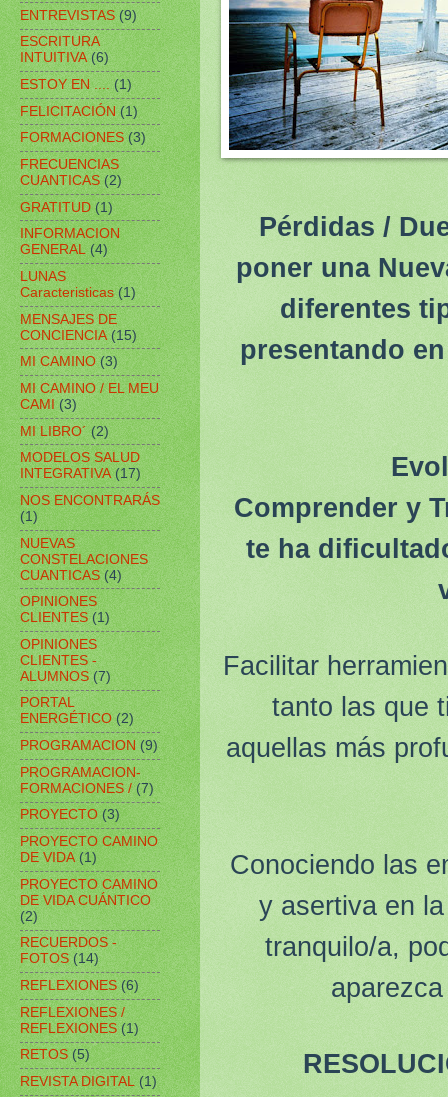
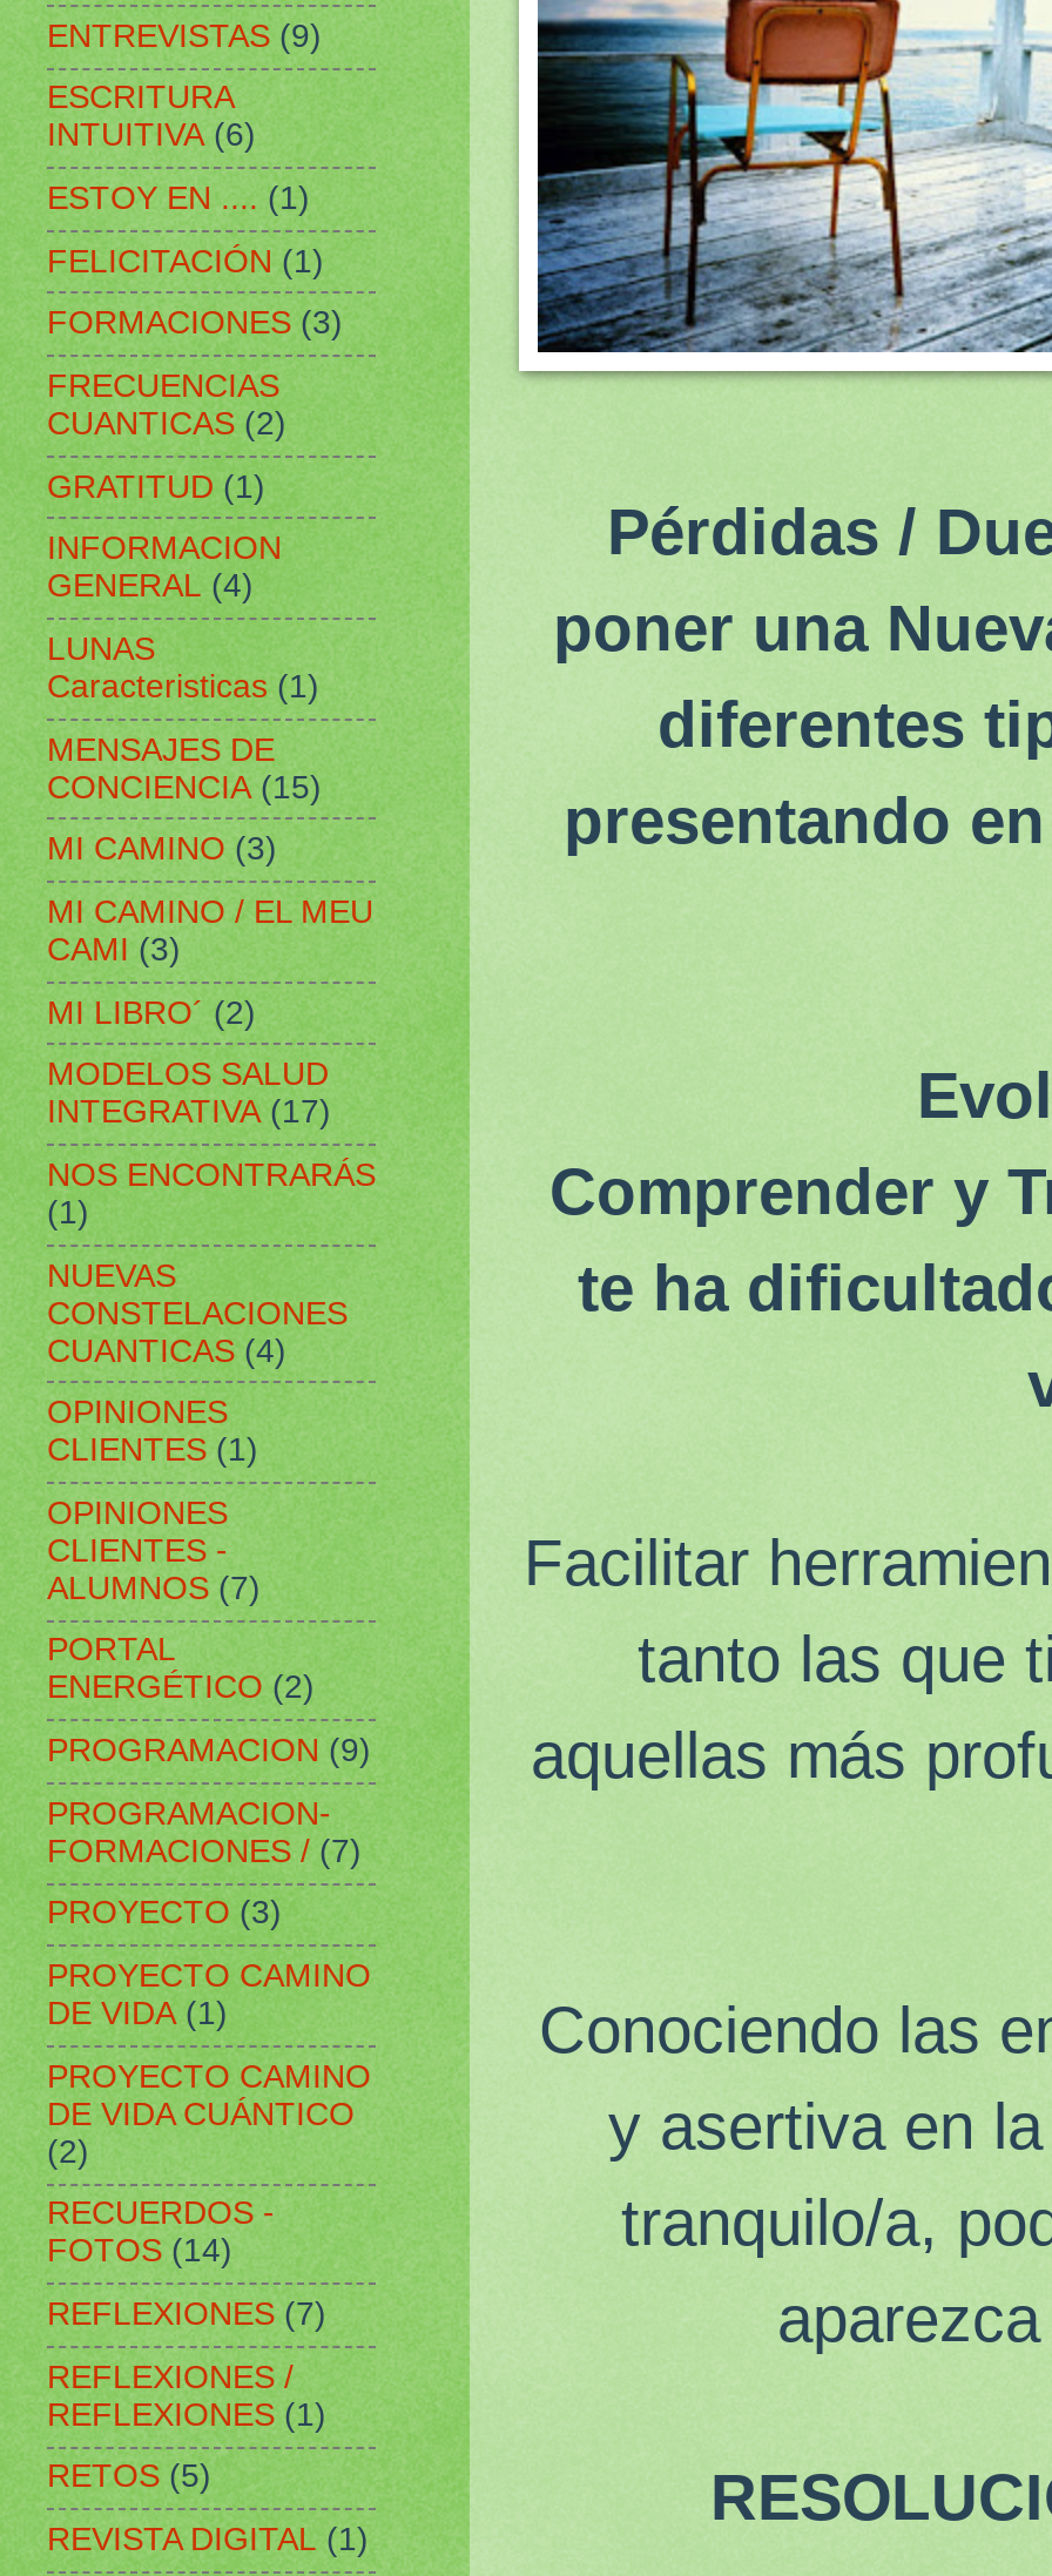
[20,978,139,993] REFLEXIONES (6) -> [47,2297,326,2332] REFLEXIONES (7)

